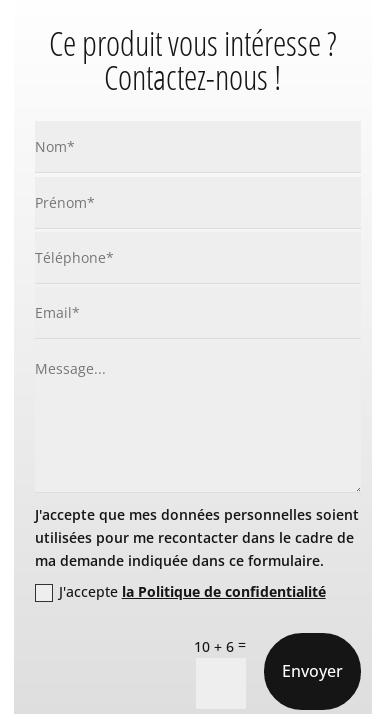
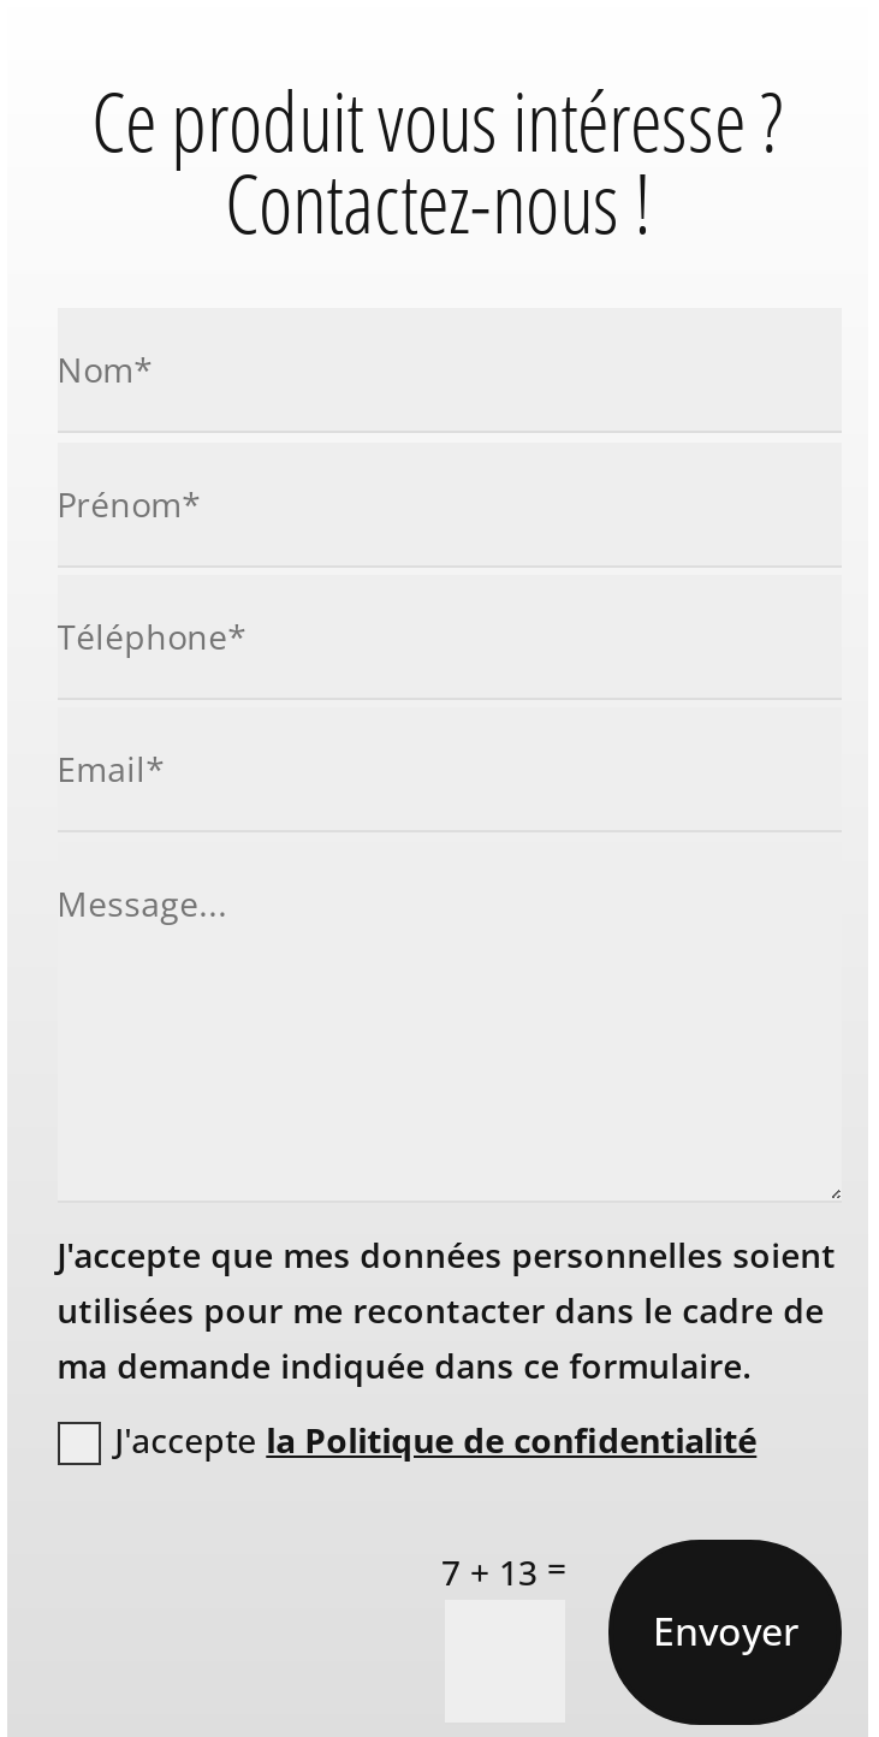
[194,635,246,656] 10 + 6 = -> [441,1544,566,1594] 7 + 13 =

